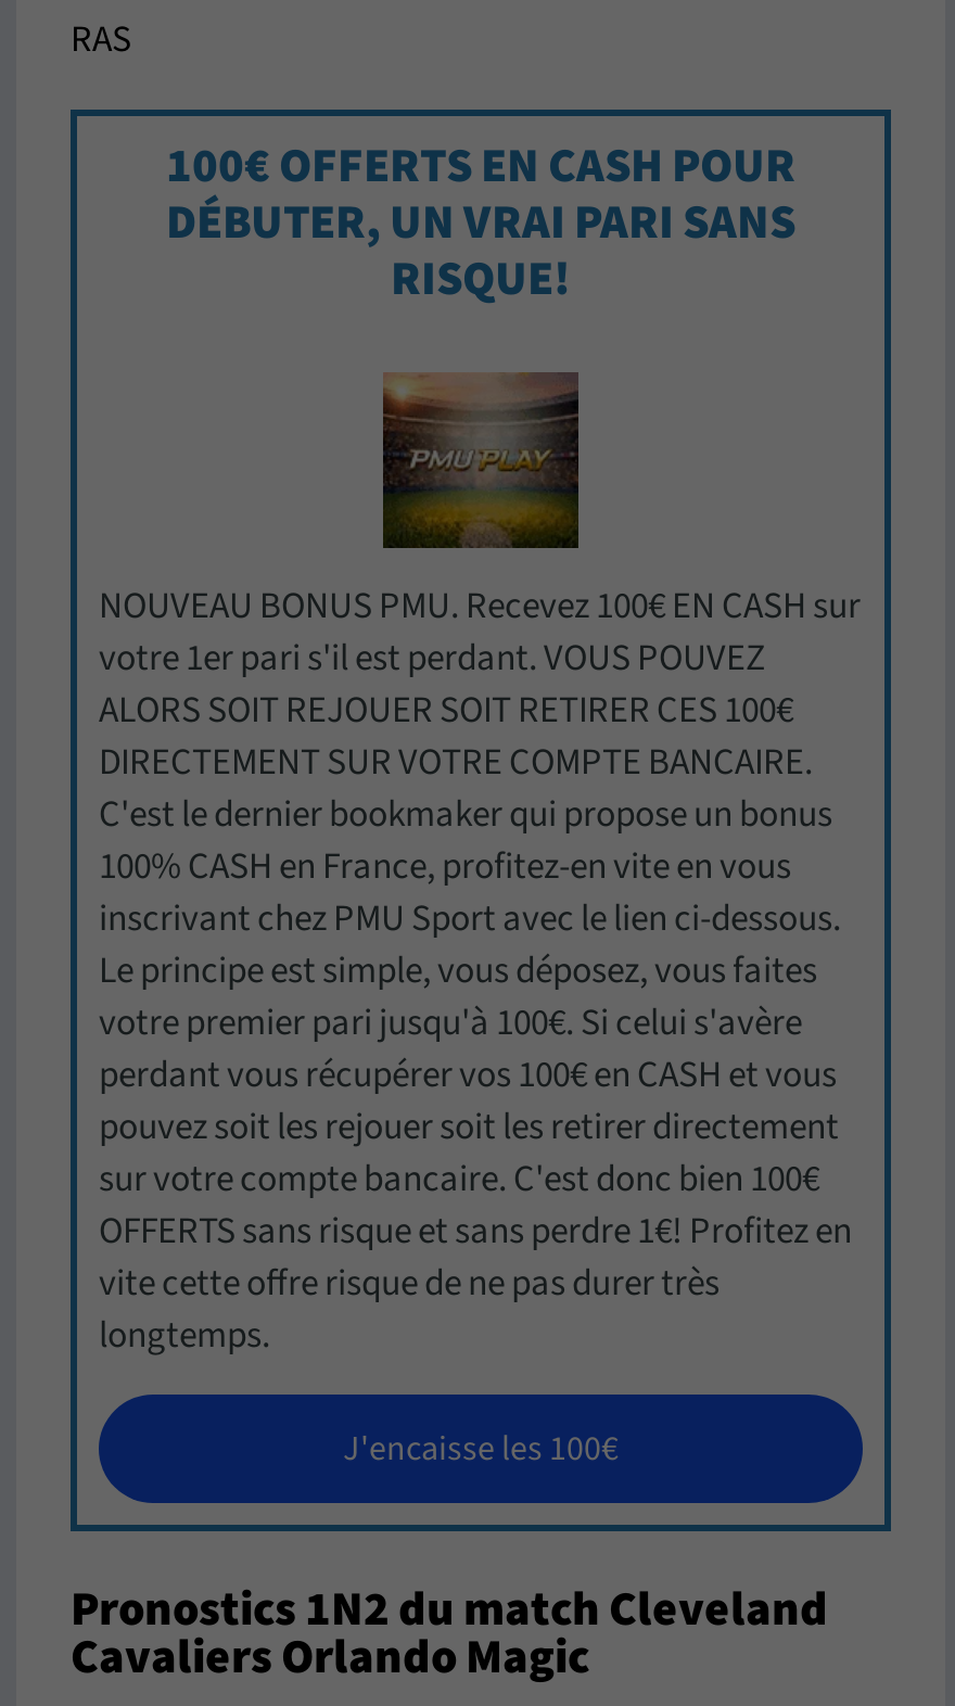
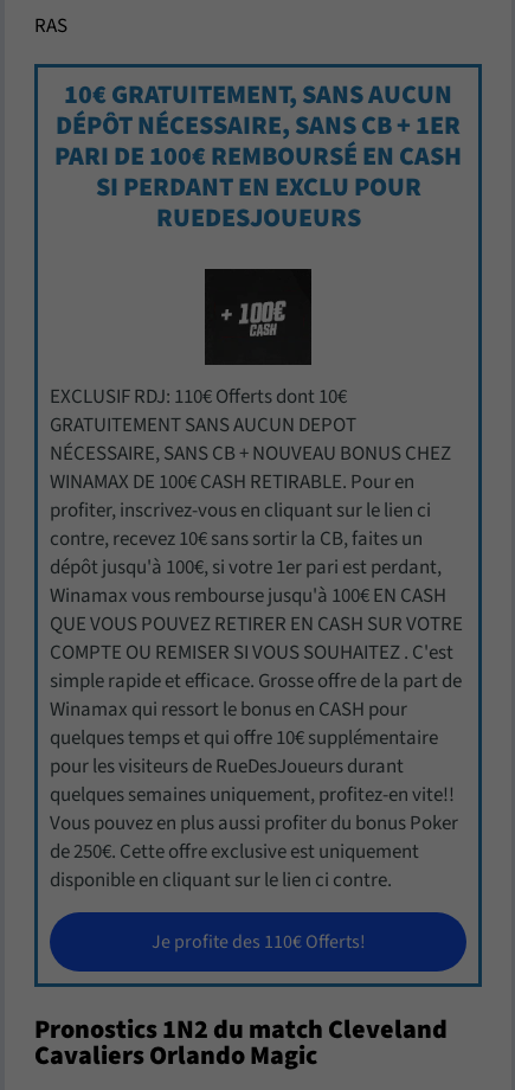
[166,130,795,313] 100€ OFFERTS EN CASH POUR | DÉBUTER, UN VRAI PARI SANS | RISQUE! -> [54,75,462,236] 10€ GRATUITEMENT, SANS AUCUN | DÉPÔT NÉCESSAIRE, SANS CB + 1ER | PARI DE 100€ REMBOURSÉ EN CASH | SI PERDANT EN EXCLU POUR | RUEDESJOUEURS
[99,581,861,1363] NOUVEAU BONUS PMU. Recevez 100€ EN CASH sur | votre 1er pari s'il est perdant. VOUS POUVEZ | ALORS SOIT REJOUER SOIT RETIRER CES 100€ | DIRECTEMENT SUR VOTRE COMPTE BANCAIRE. | C'est le dernier bookmaker qui propose un bonus | 100% CASH en France, profitez-en vite en vous | inscrivant chez PMU Sport avec le lien ci-dessous. | Le principe est simple, vous déposez, vous faites | votre premier pari jusqu'à 100€. Si celui s'avère | perdant vous récupérer vos 100€ en CASH et vous | pouvez soit les rejouer soit les retirer directement | sur votre compte bancaire. C'est donc bien 100€ | OFFERTS sans risque et sans perdre 1€! Profitez en | vite cette offre risque de ne pas durer très | longtemps. -> [50,383,463,895] EXCLUSIF RDJ: 110€ Offerts dont 10€ | GRATUITEMENT SANS AUCUN DEPOT | NÉCESSAIRE, SANS CB + NOUVEAU BONUS CHEZ | WINAMAX DE 100€ CASH RETIRABLE. Pour en | profiter, inscrivez-vous en cliquant sur le lien ci | contre, recevez 10€ sans sortir la CB, faites un | dépôt jusqu'à 100€, si votre 1er pari est perdant, | Winamax vous rembourse jusqu'à 100€ EN CASH | QUE VOUS POUVEZ RETIRER EN CASH SUR VOTRE | COMPTE OU REMISER SI VOUS SOUHAITEZ . C'est | simple rapide et efficace. Grosse offre de la part de | Winamax qui ressort le bonus en CASH pour | quelques temps et qui offre 10€ supplémentaire | pour les visiteurs de RueDesJoueurs durant | quelques semaines uniquement, profitez-en vite!! | Vous pouvez en plus aussi profiter du bonus Poker | de 250€. Cette offre exclusive est uniquement | disponible en cliquant sur le lien ci contre.
[343,1426,619,1473] J'encaisse les 100€ -> [151,929,365,955] Je profite des 110€ Offerts!

